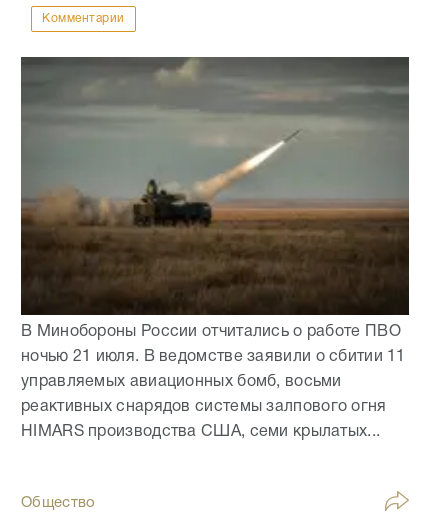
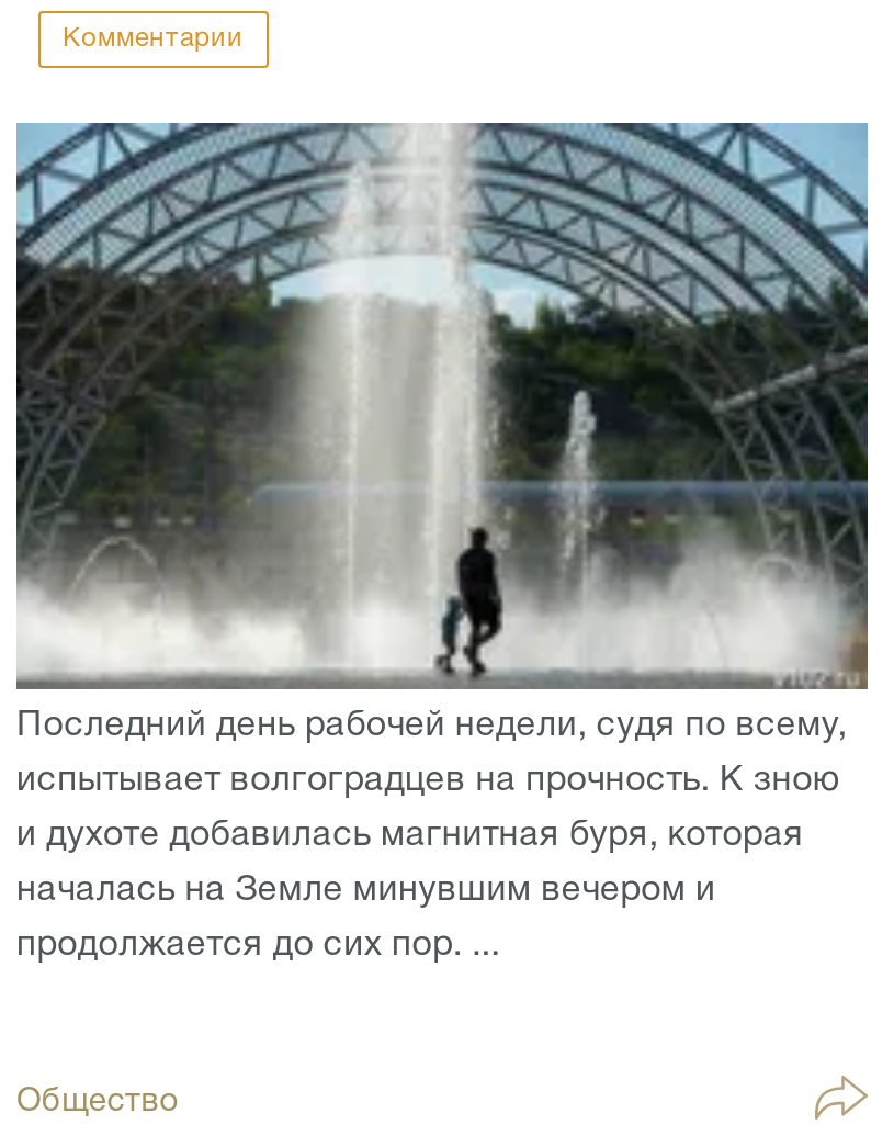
[20,56,410,339] [image] | В Минобороны России отчитались о работе ПВО -> [14,121,870,742] [image] | Последний день рабочей недели, судя по всему,
[21,350,406,364] ночью 21 июля. В ведомстве заявили о сбитии 11 -> [16,766,840,797] испытывает волгоградцев на прочность. К зною
[21,375,342,389] управляемых авиационных бомб, восьми -> [16,821,804,852] и духоте добавилась магнитная буря, которая
[21,400,387,414] реактивных снарядов системы залпового огня -> [16,876,716,906] началась на Земле минувшим вечером и
[21,425,380,439] HIMARS производства США, семи крылатых... -> [16,931,500,961] продолжается до сих пор. ...

